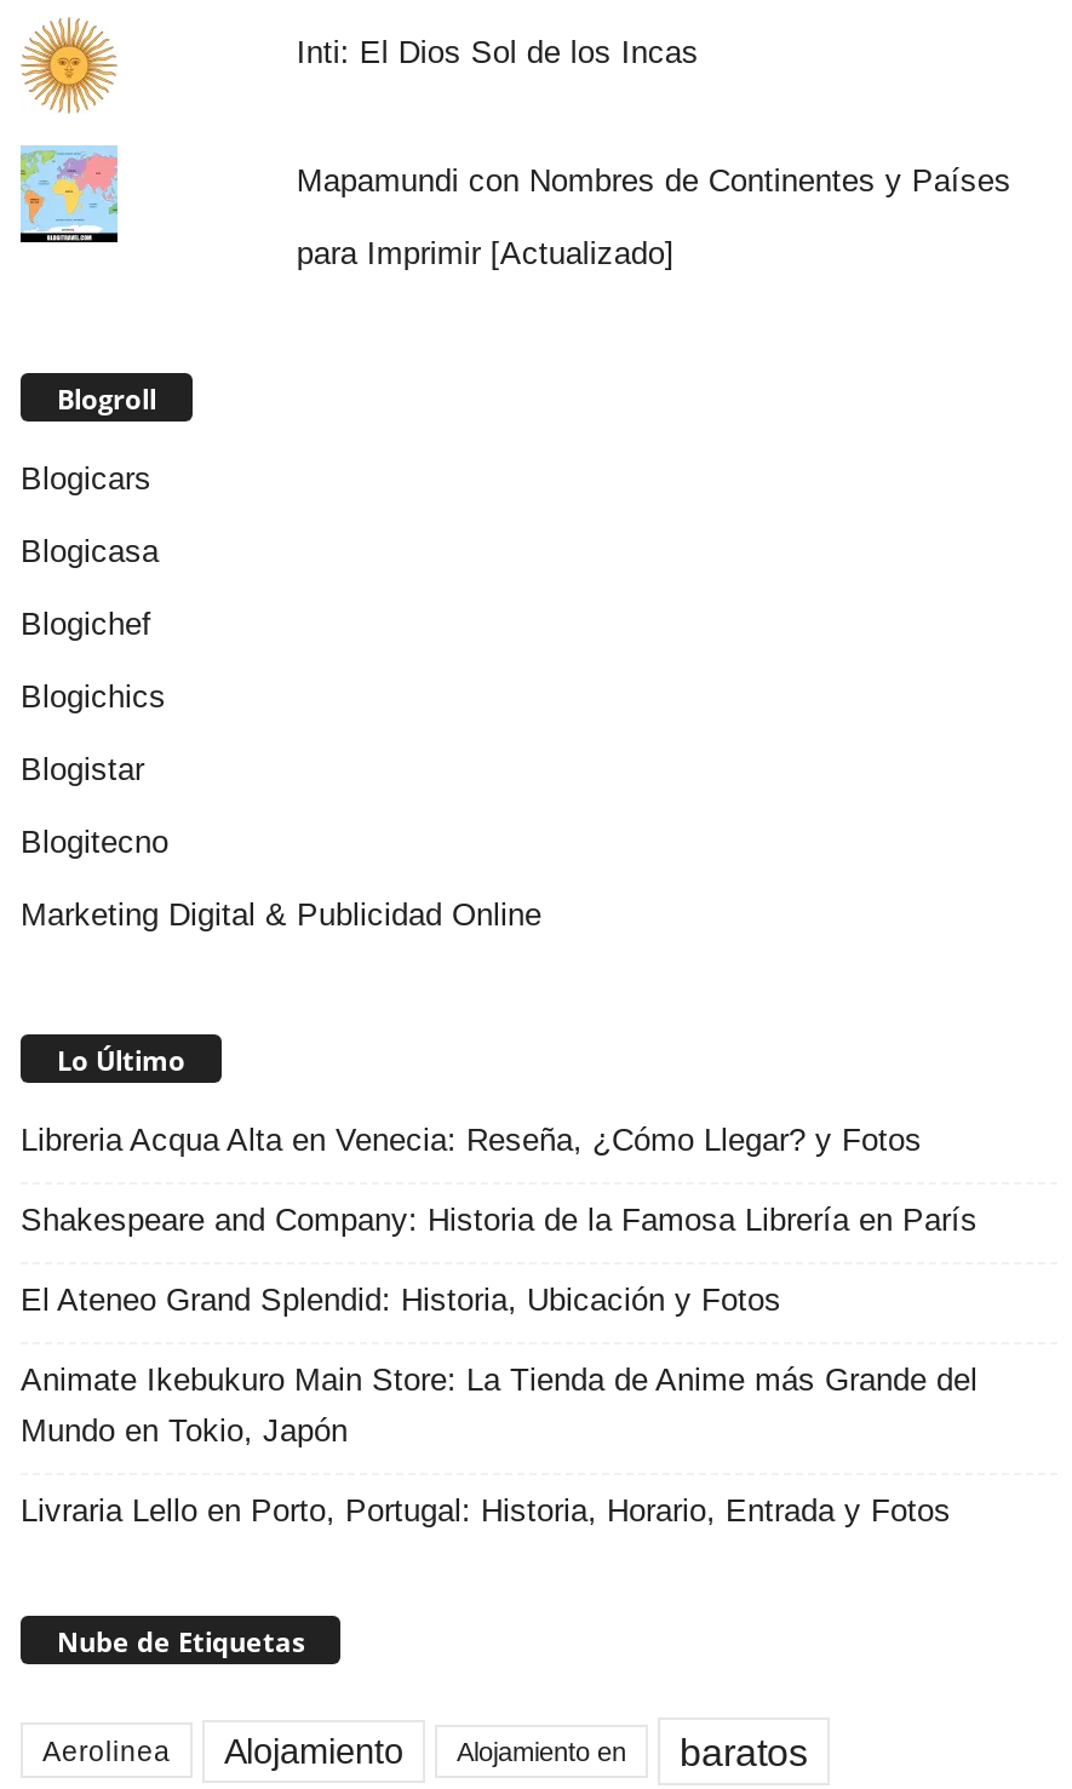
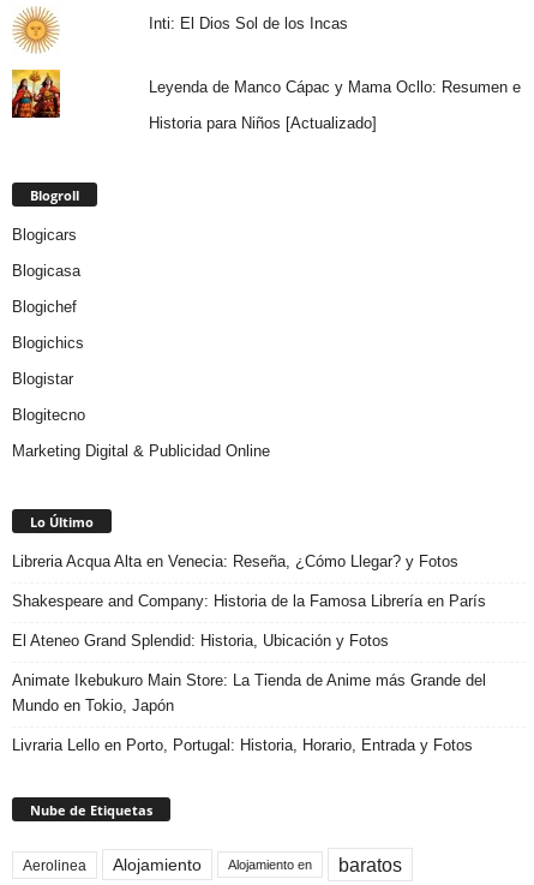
[21,145,120,245] [image] -> [11,68,61,119] [image]
[296,161,1011,198] Mapamundi con Nombres de Continentes y Países -> [149,78,521,96] Leyenda de Manco Cápac y Mama Ocllo: Resumen e
[296,234,674,270] para Imprimir [Actualizado] -> [149,114,377,132] Historia para Niños [Actualizado]

